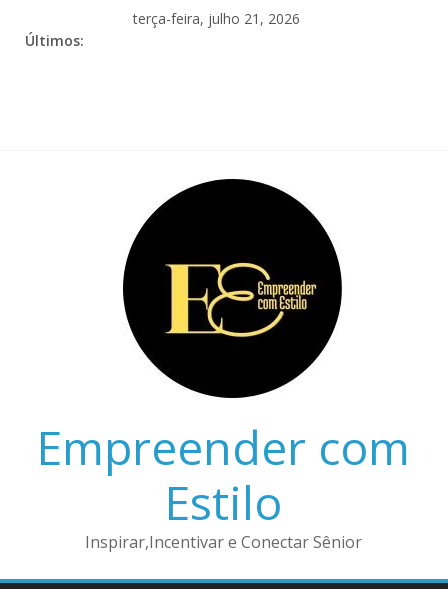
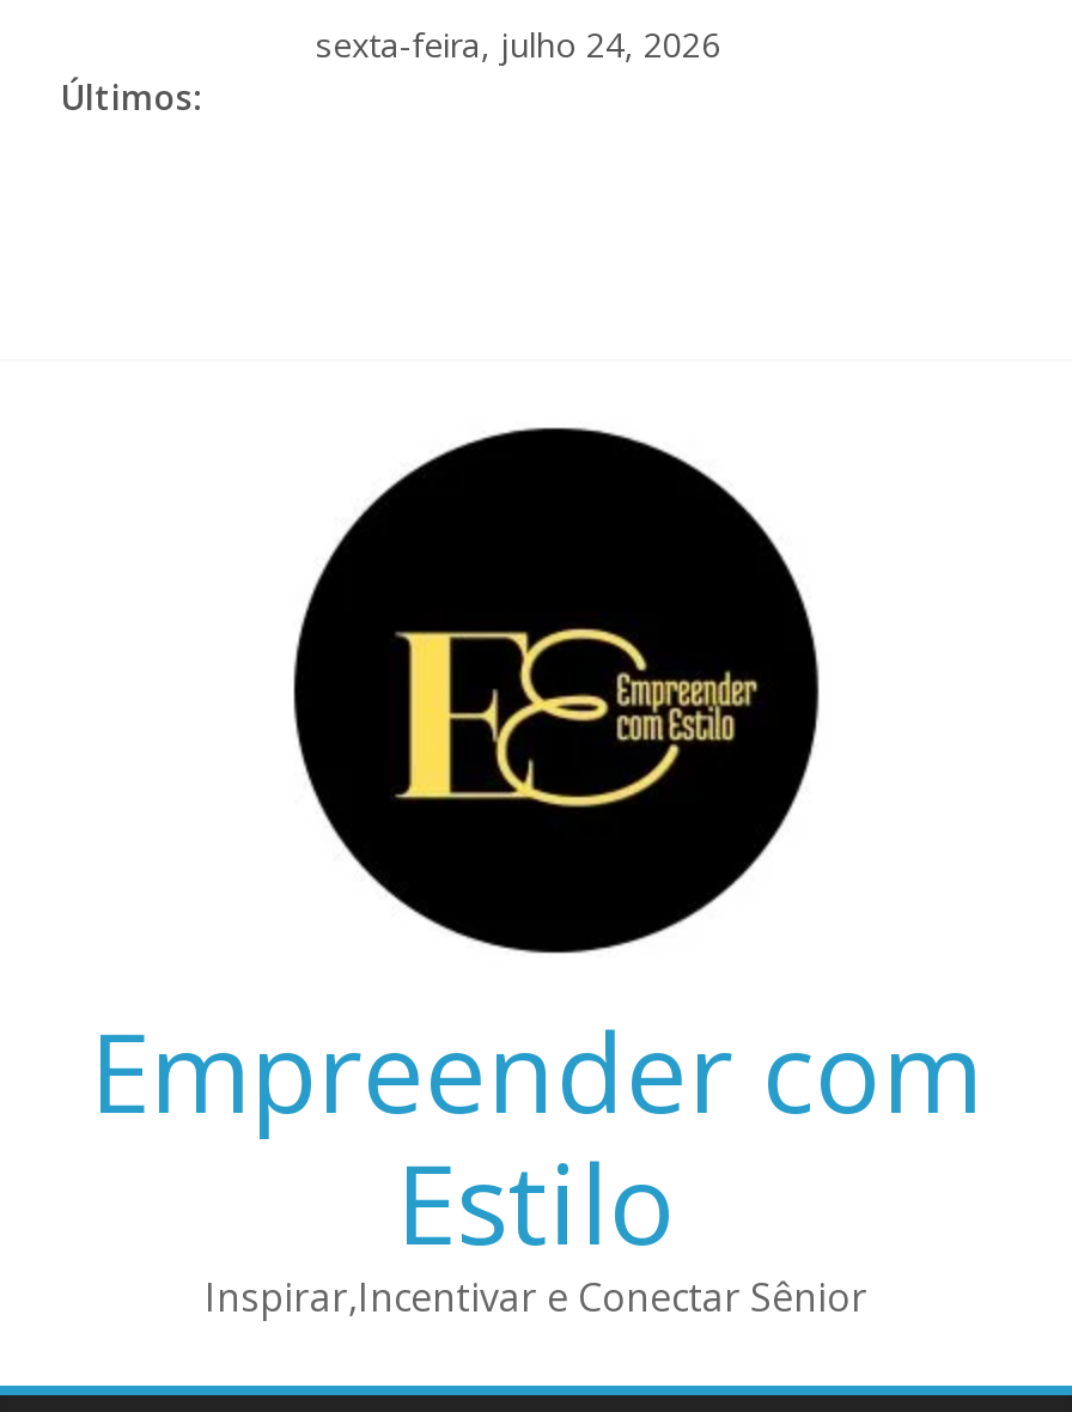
[133,9,300,28] terça-feira, julho 21, 2026 -> [316,22,720,67] sexta-feira, julho 24, 2026

